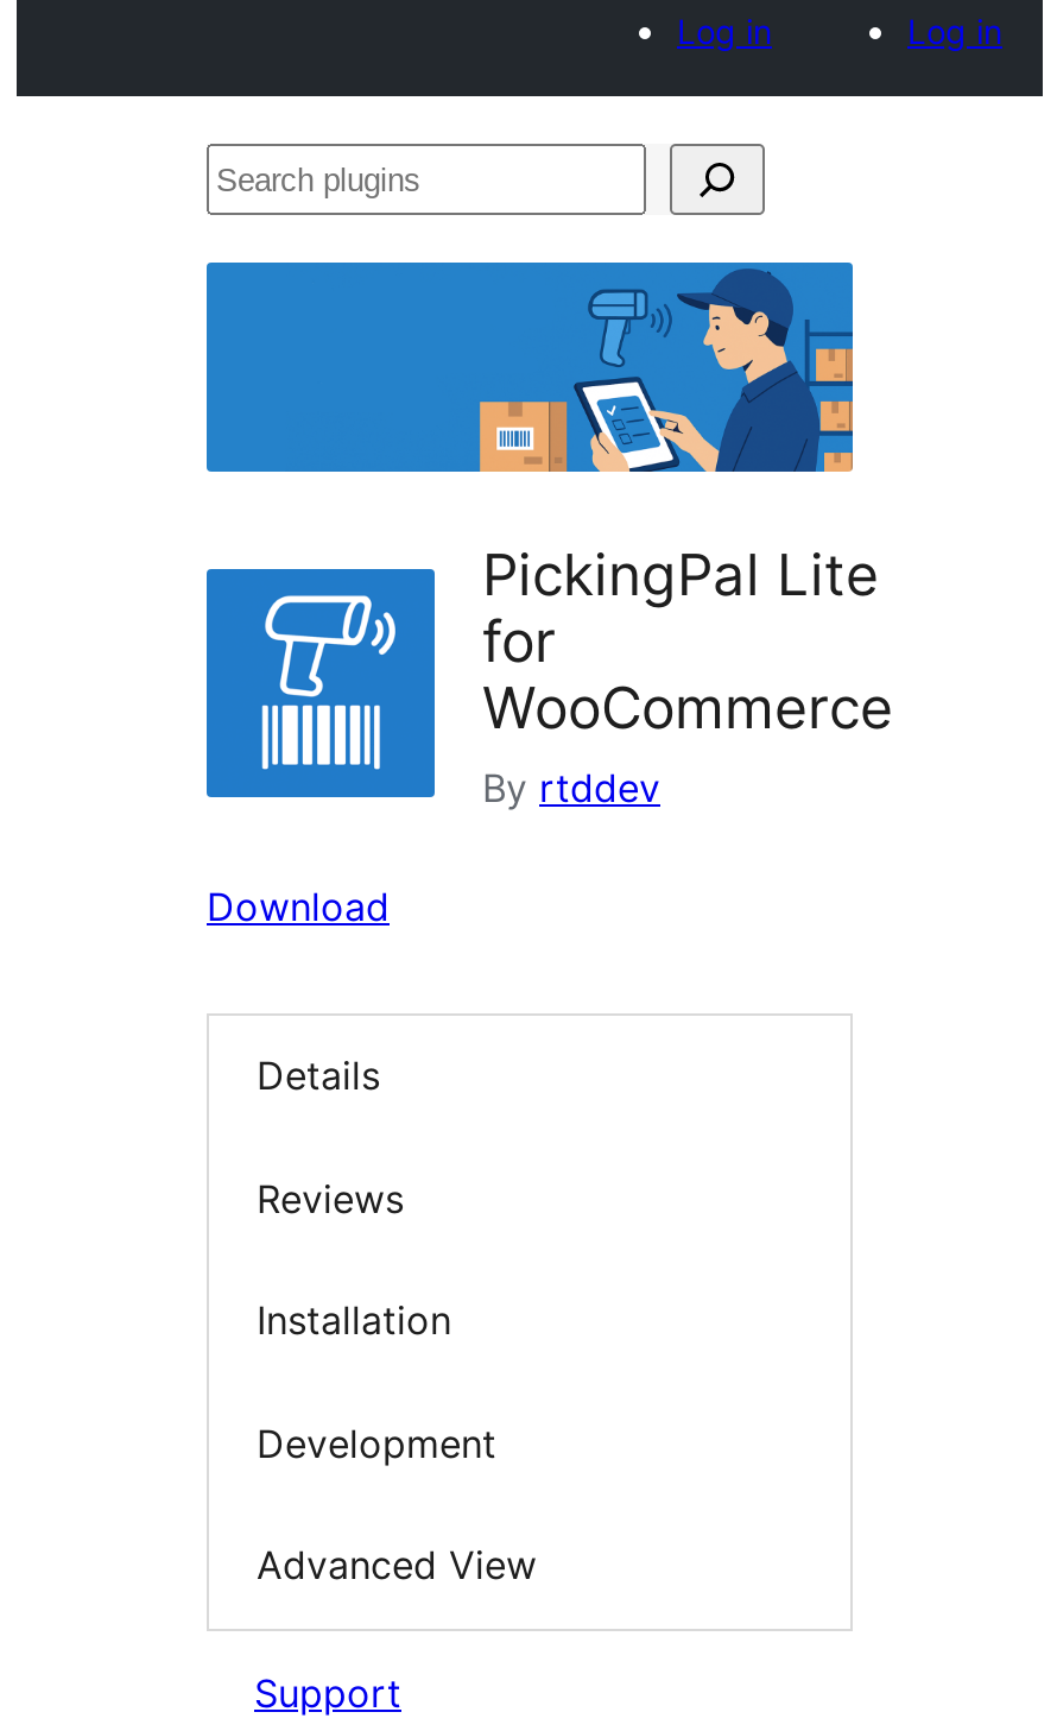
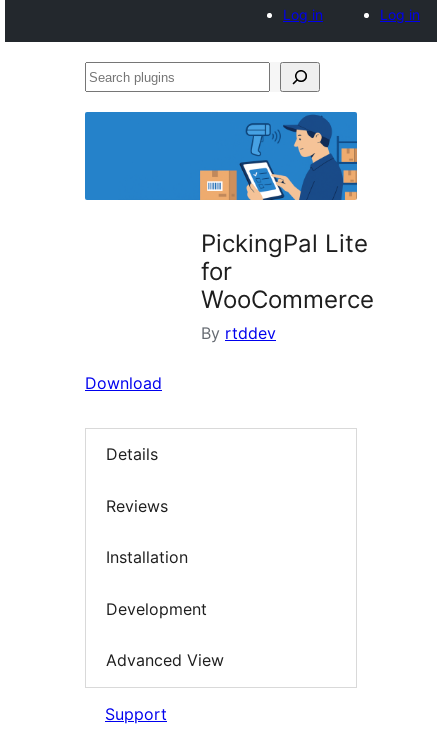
[204,567,437,800] [image] -> none

